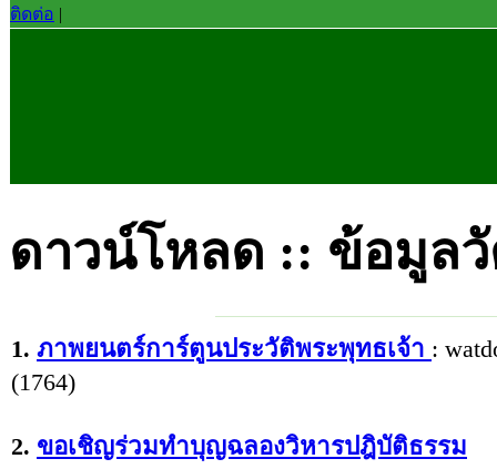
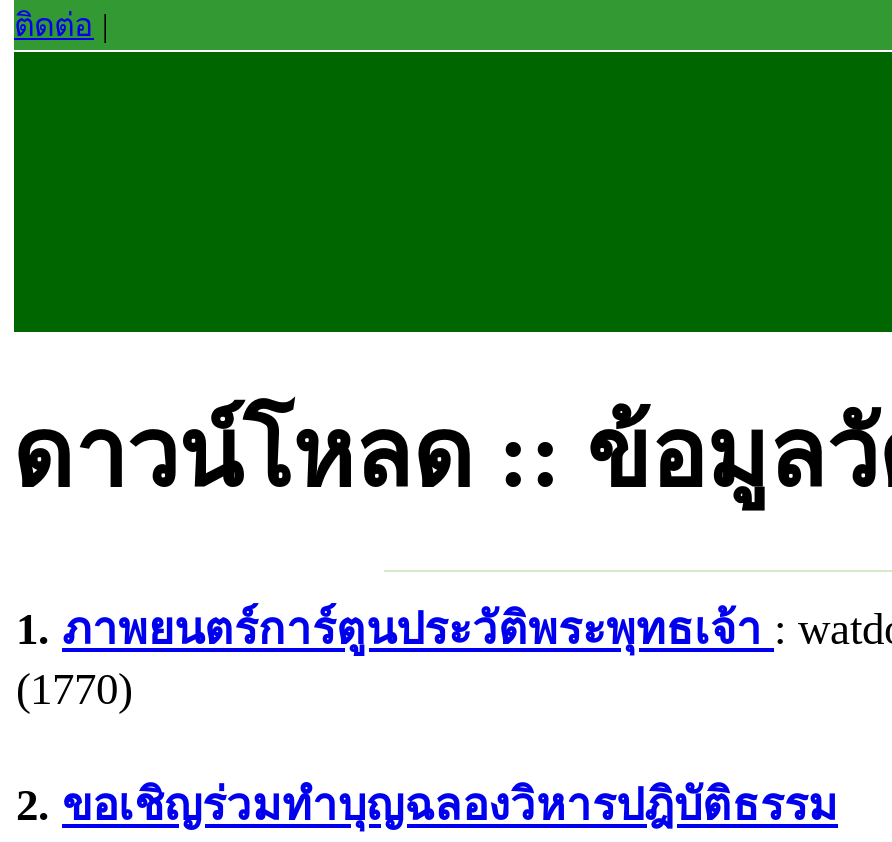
[11,368,75,396] (1764) -> [16,665,132,715] (1770)

